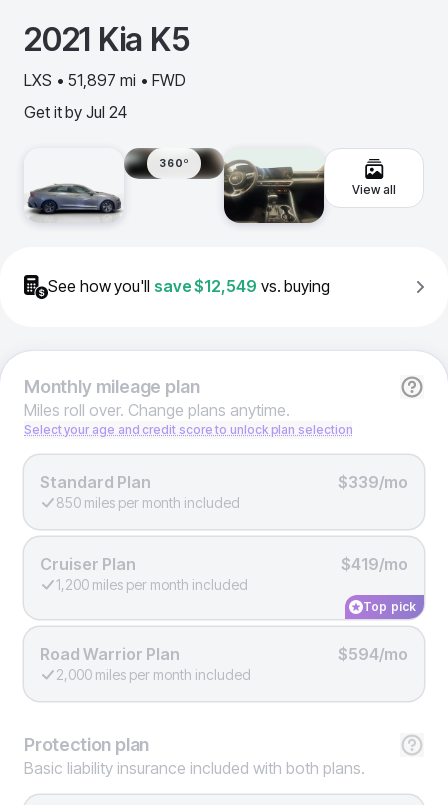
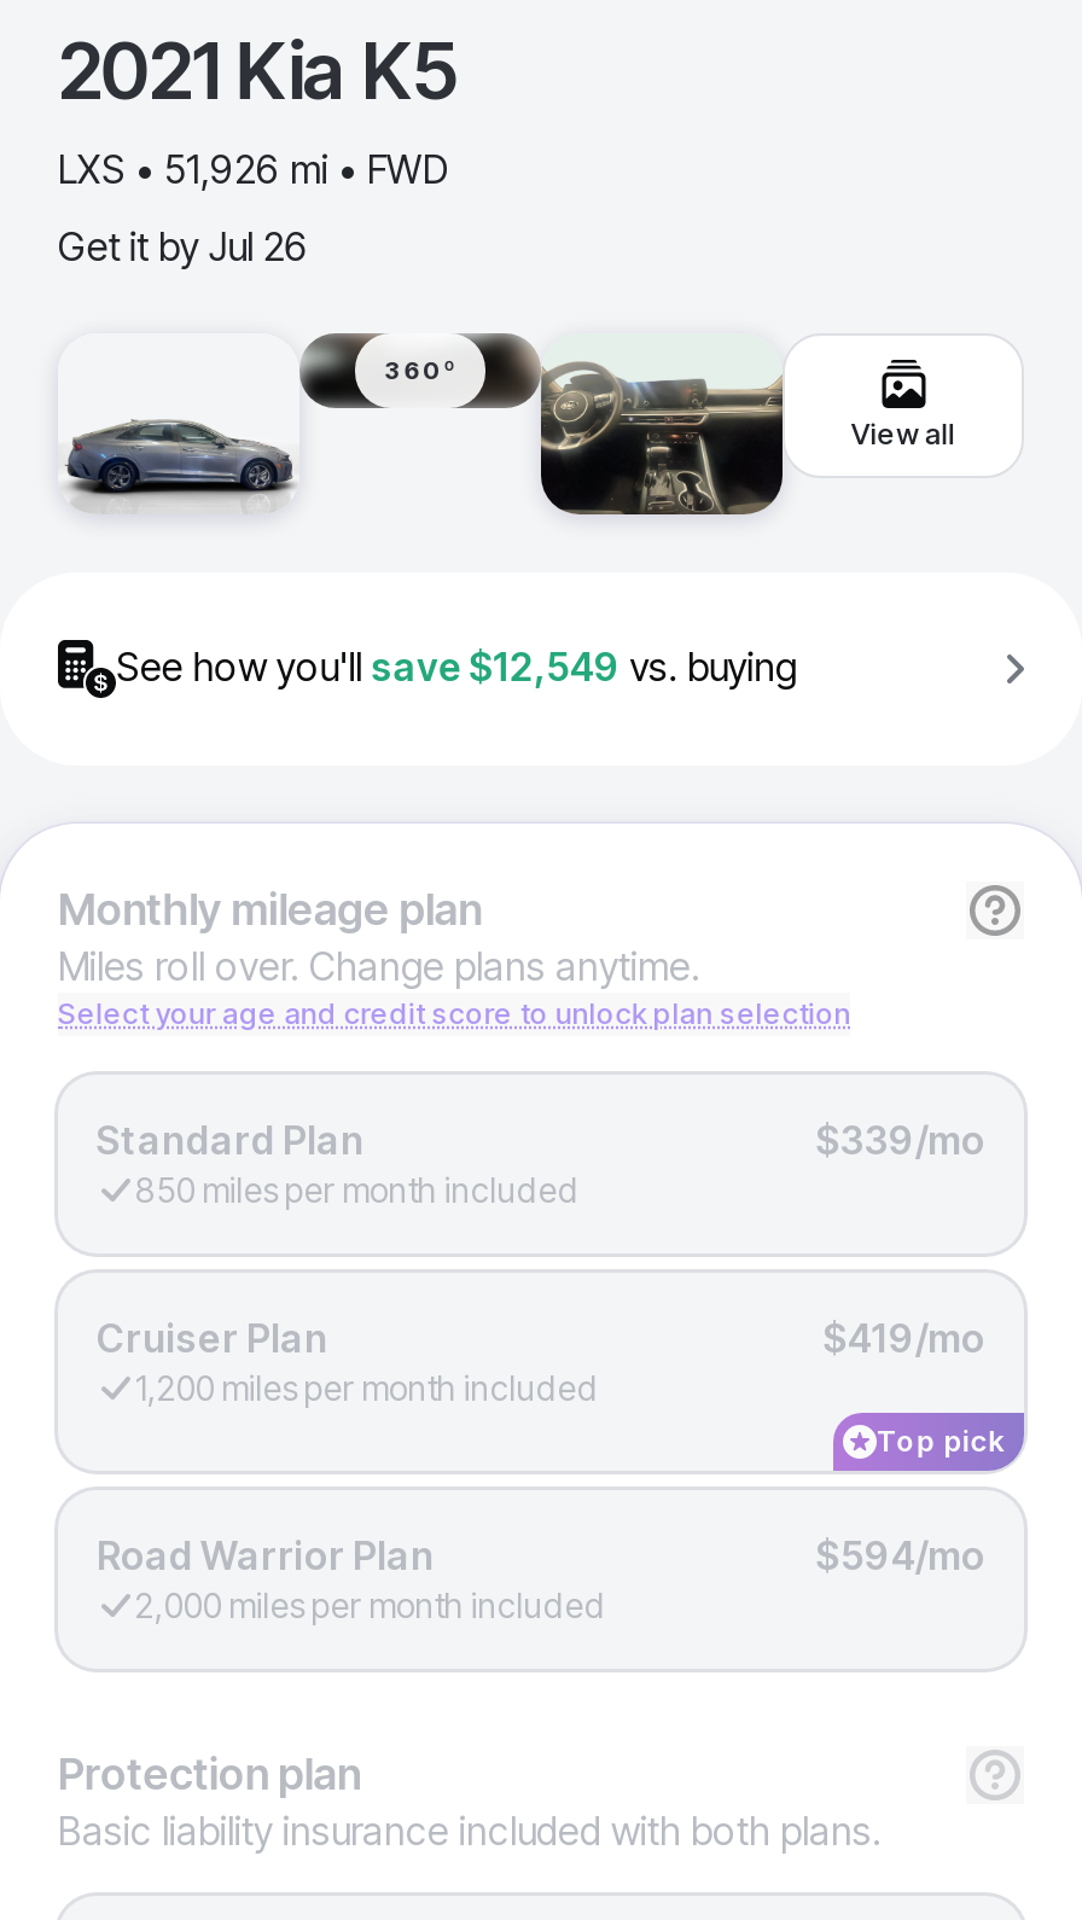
[24,70,186,90] LXS • 51,897 mi • FWD -> [58,145,449,193] LXS • 51,926 mi • FWD
[24,102,127,122] Get it by Jul 24 -> [58,222,308,271] Get it by Jul 26

